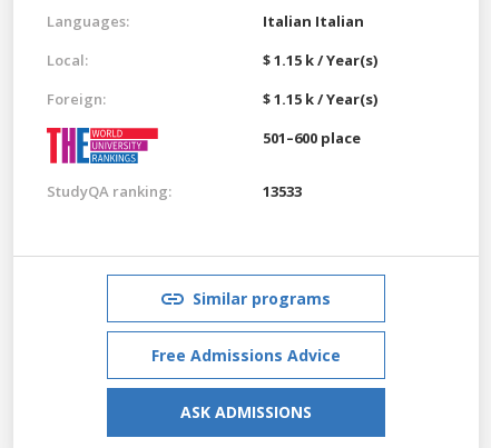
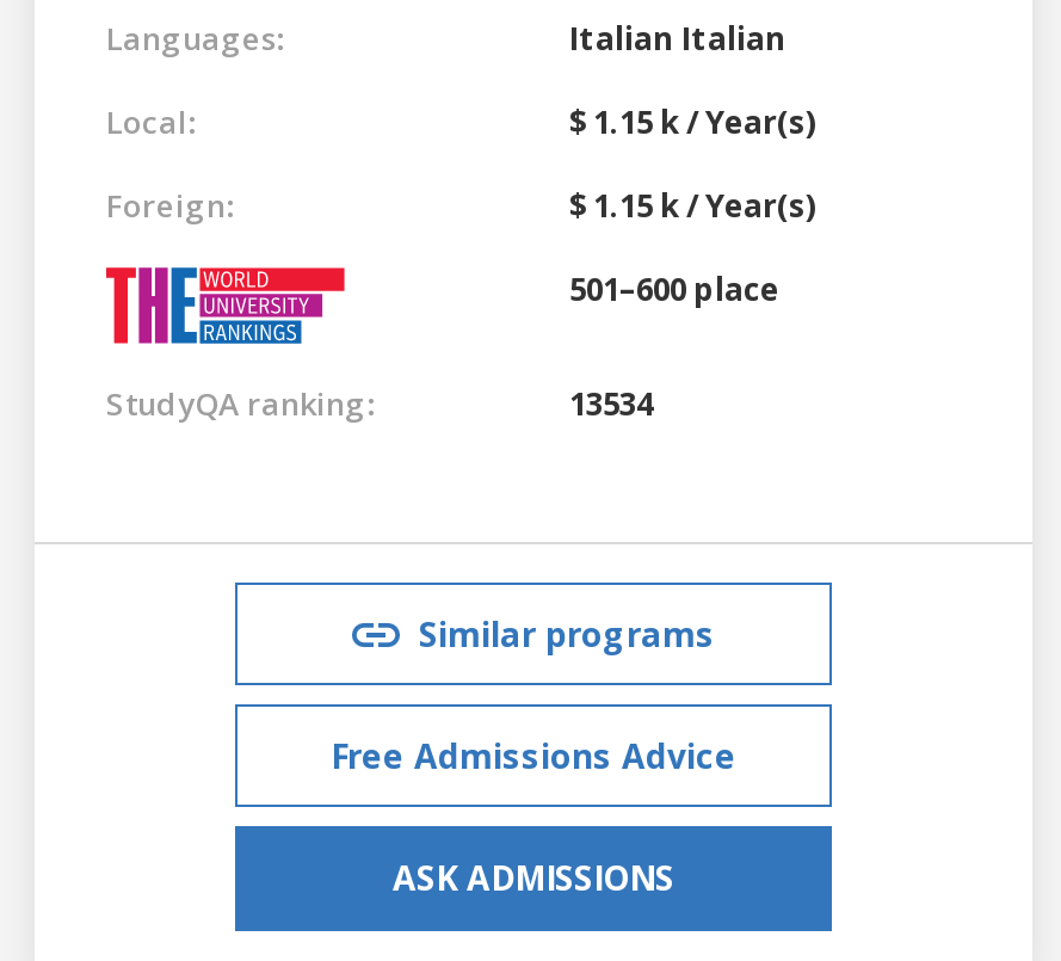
[263,181,302,201] 13533 -> [569,382,653,425] 13534

